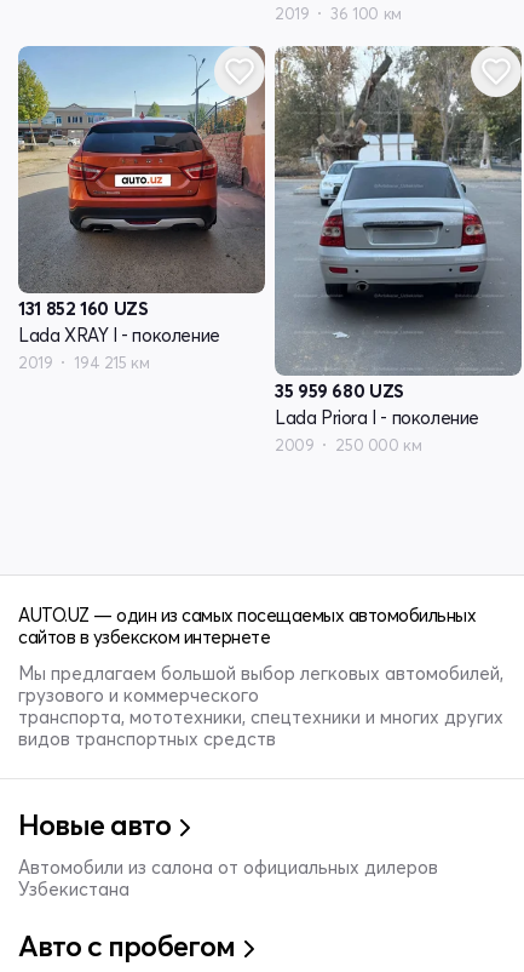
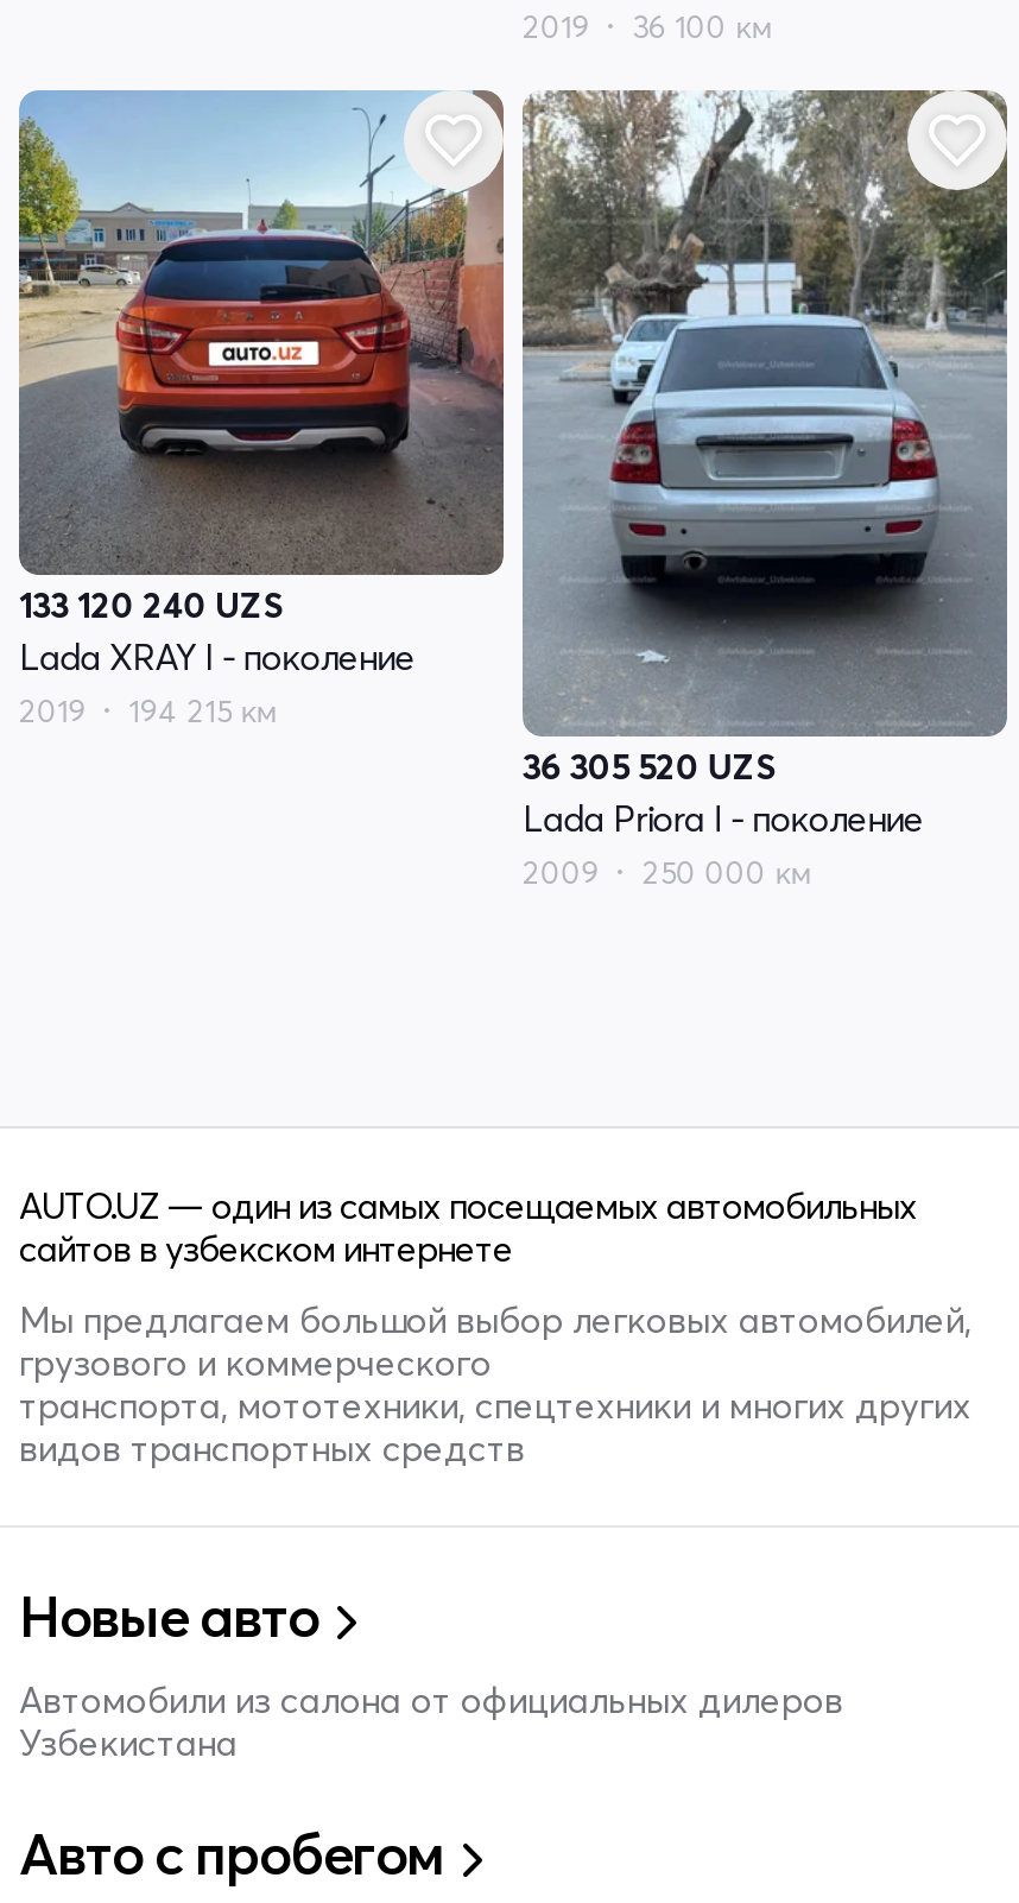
[18,296,148,319] 131 852 160 UZS -> [19,581,284,626] 133 120 240 UZS
[275,379,404,402] 35 959 680 UZS -> [523,743,776,788] 36 305 520 UZS

